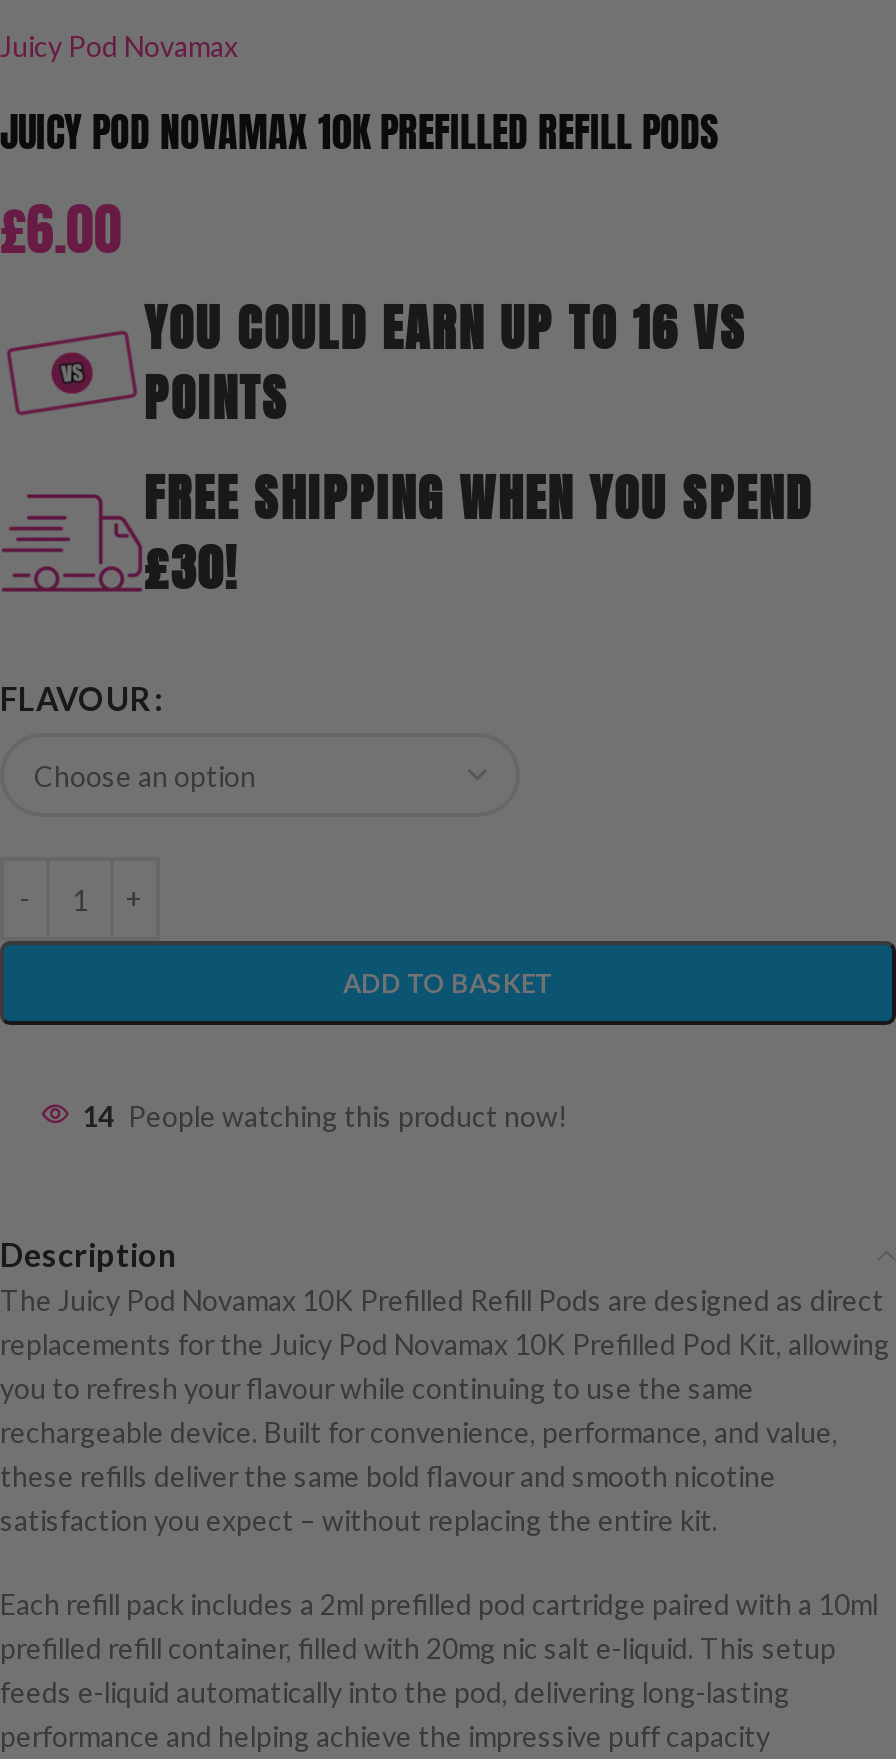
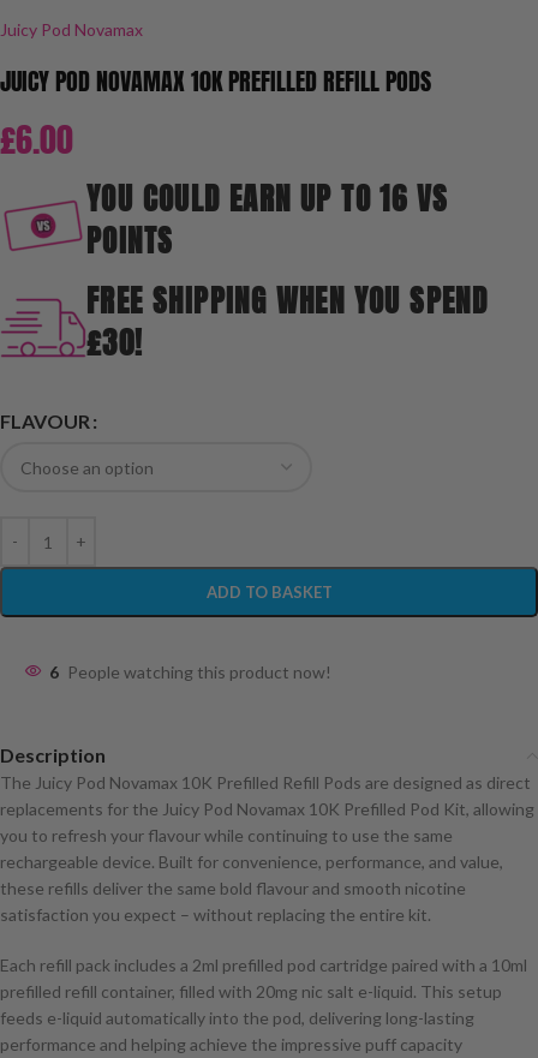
[82,1099,568,1133] 14 People watching this product now! -> [49,662,331,682] 6 People watching this product now!

